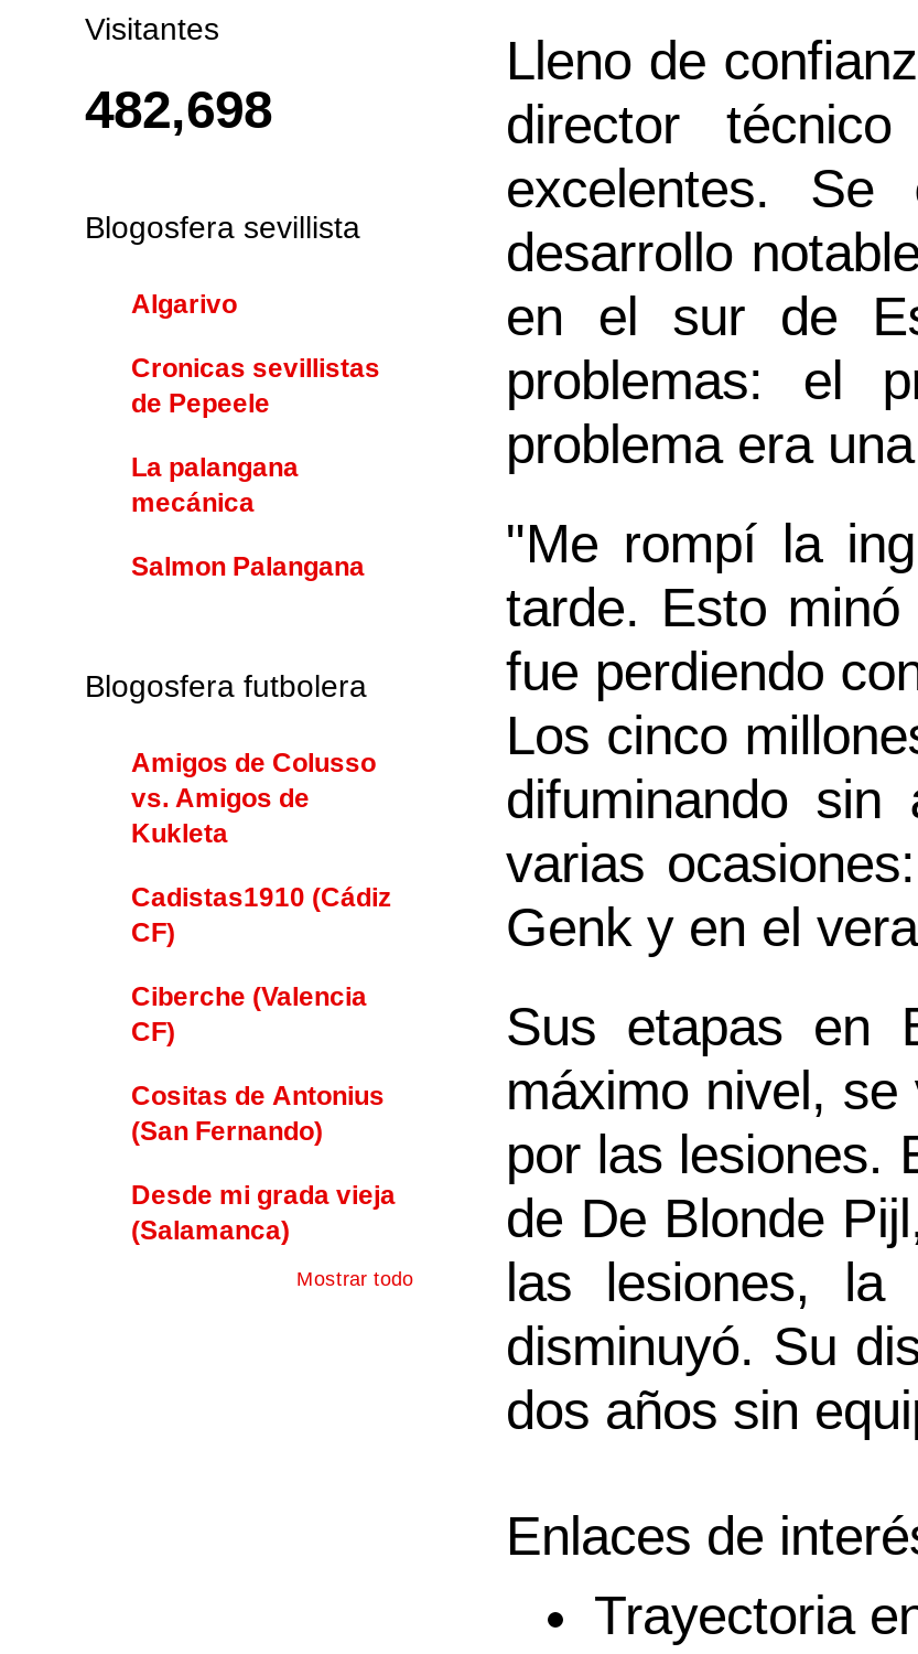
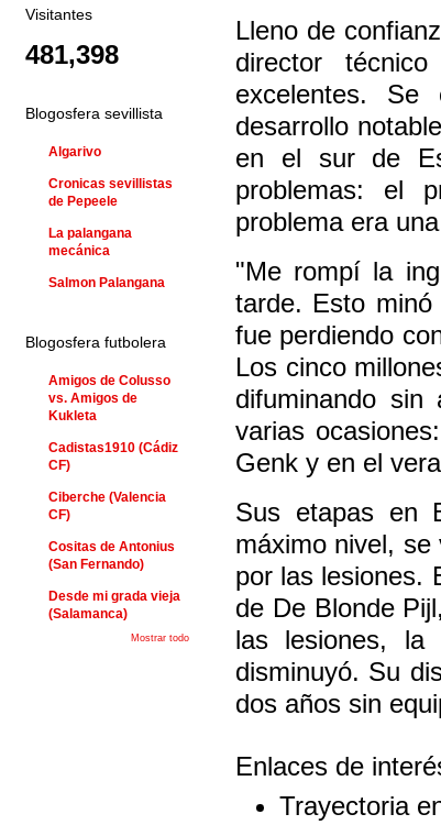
[85,80,272,140] 482,698 -> [25,40,119,70] 481,398

